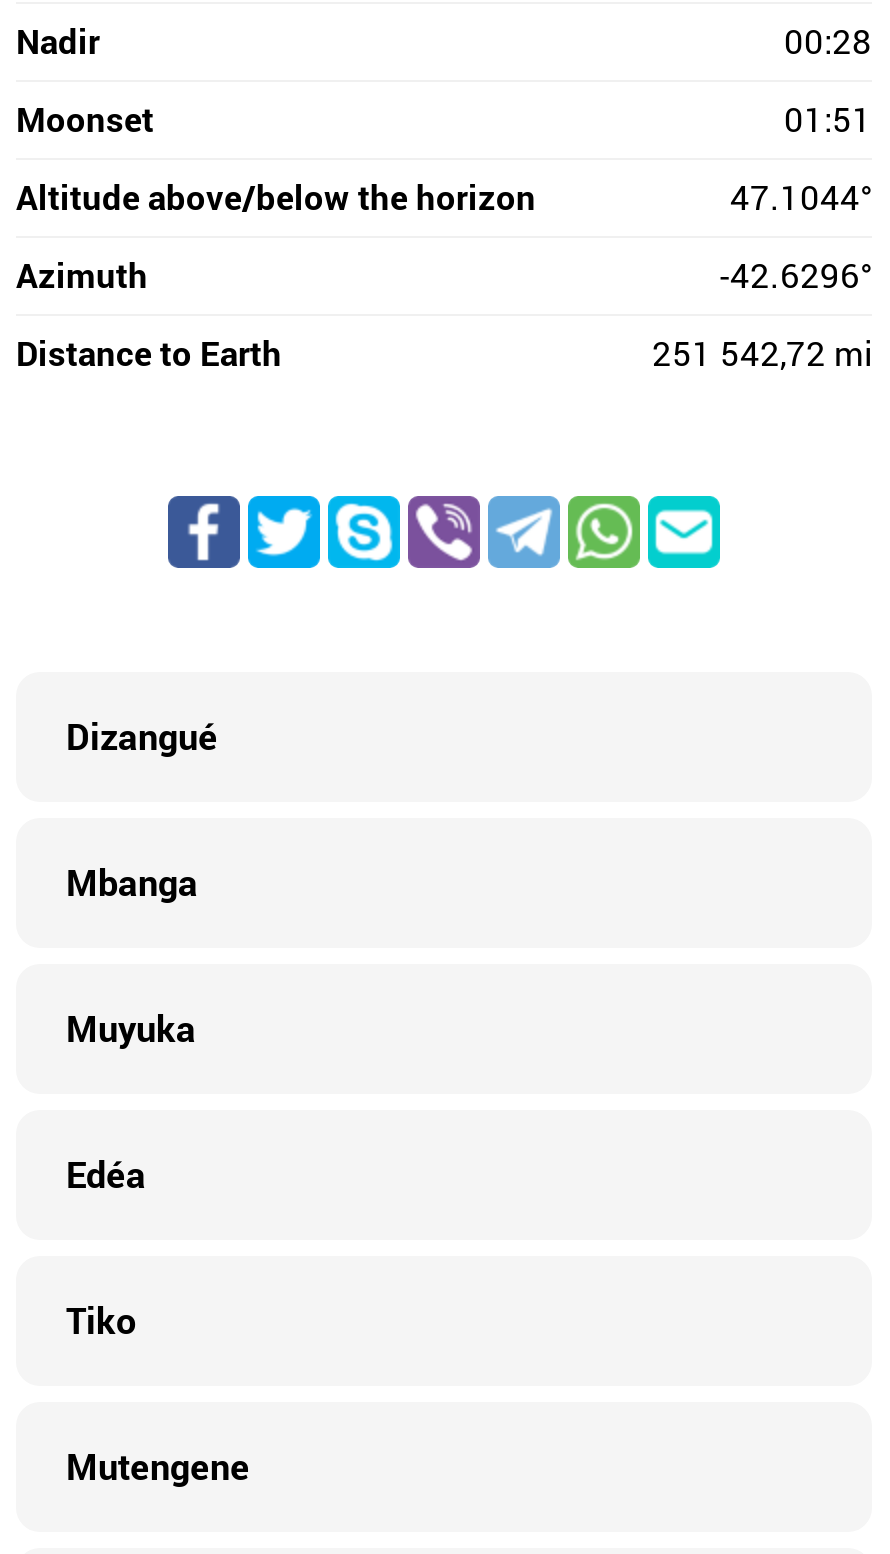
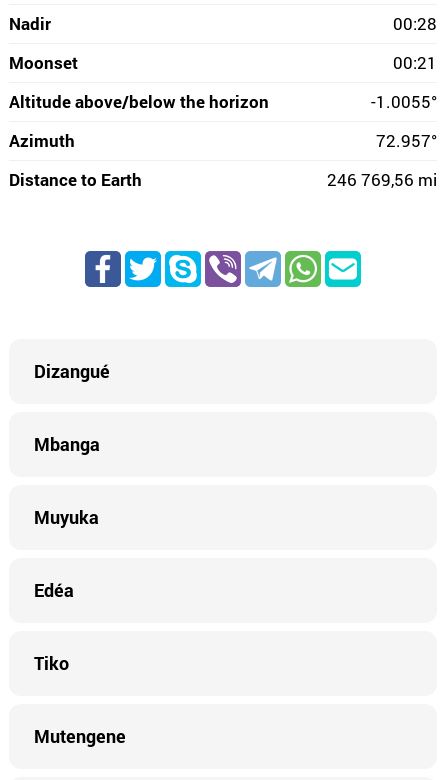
[784,96,872,142] 01:51 -> [393,51,437,74] 00:21
[730,174,872,220] 47.1044° -> [371,90,437,113] -1.0055°
[720,252,872,298] -42.6296° -> [376,129,437,152] 72.957°
[652,330,872,376] 251 542,72 mi -> [327,168,437,191] 246 769,56 mi

